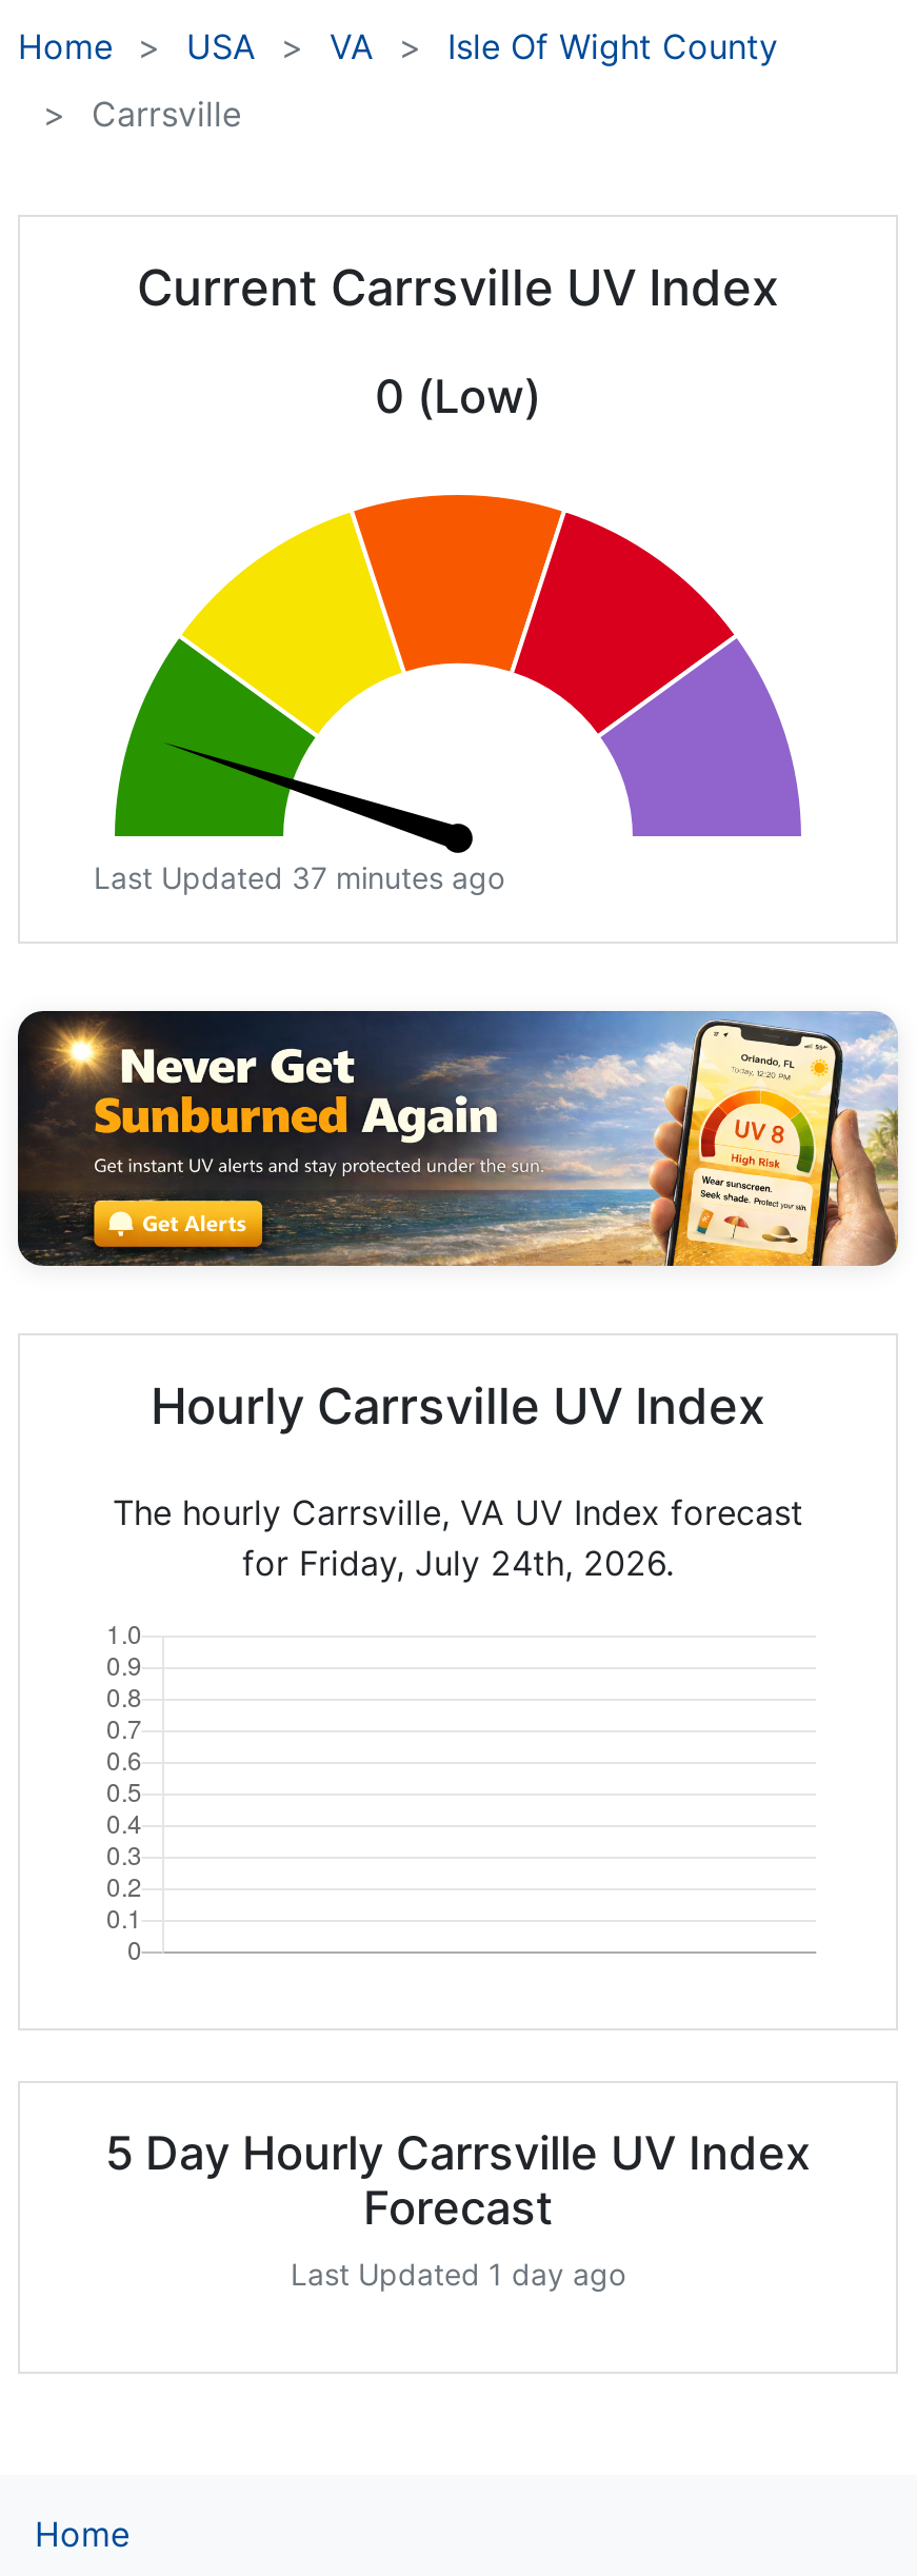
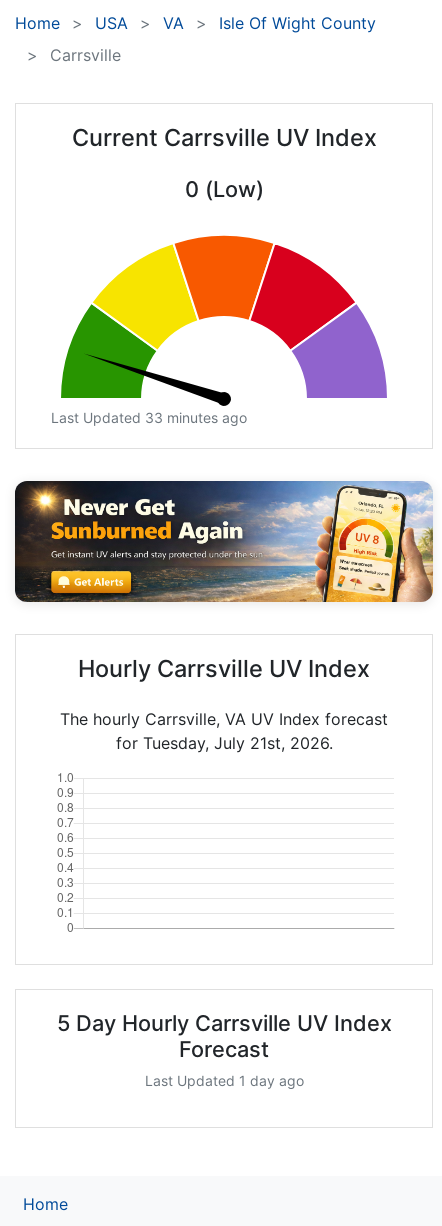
[94,860,504,896] Last Updated 37 minutes ago -> [51,409,247,426] Last Updated 33 minutes ago
[242,1541,674,1584] for Friday, July 24th, 2026. -> [115,733,332,753] for Tuesday, July 21st, 2026.

